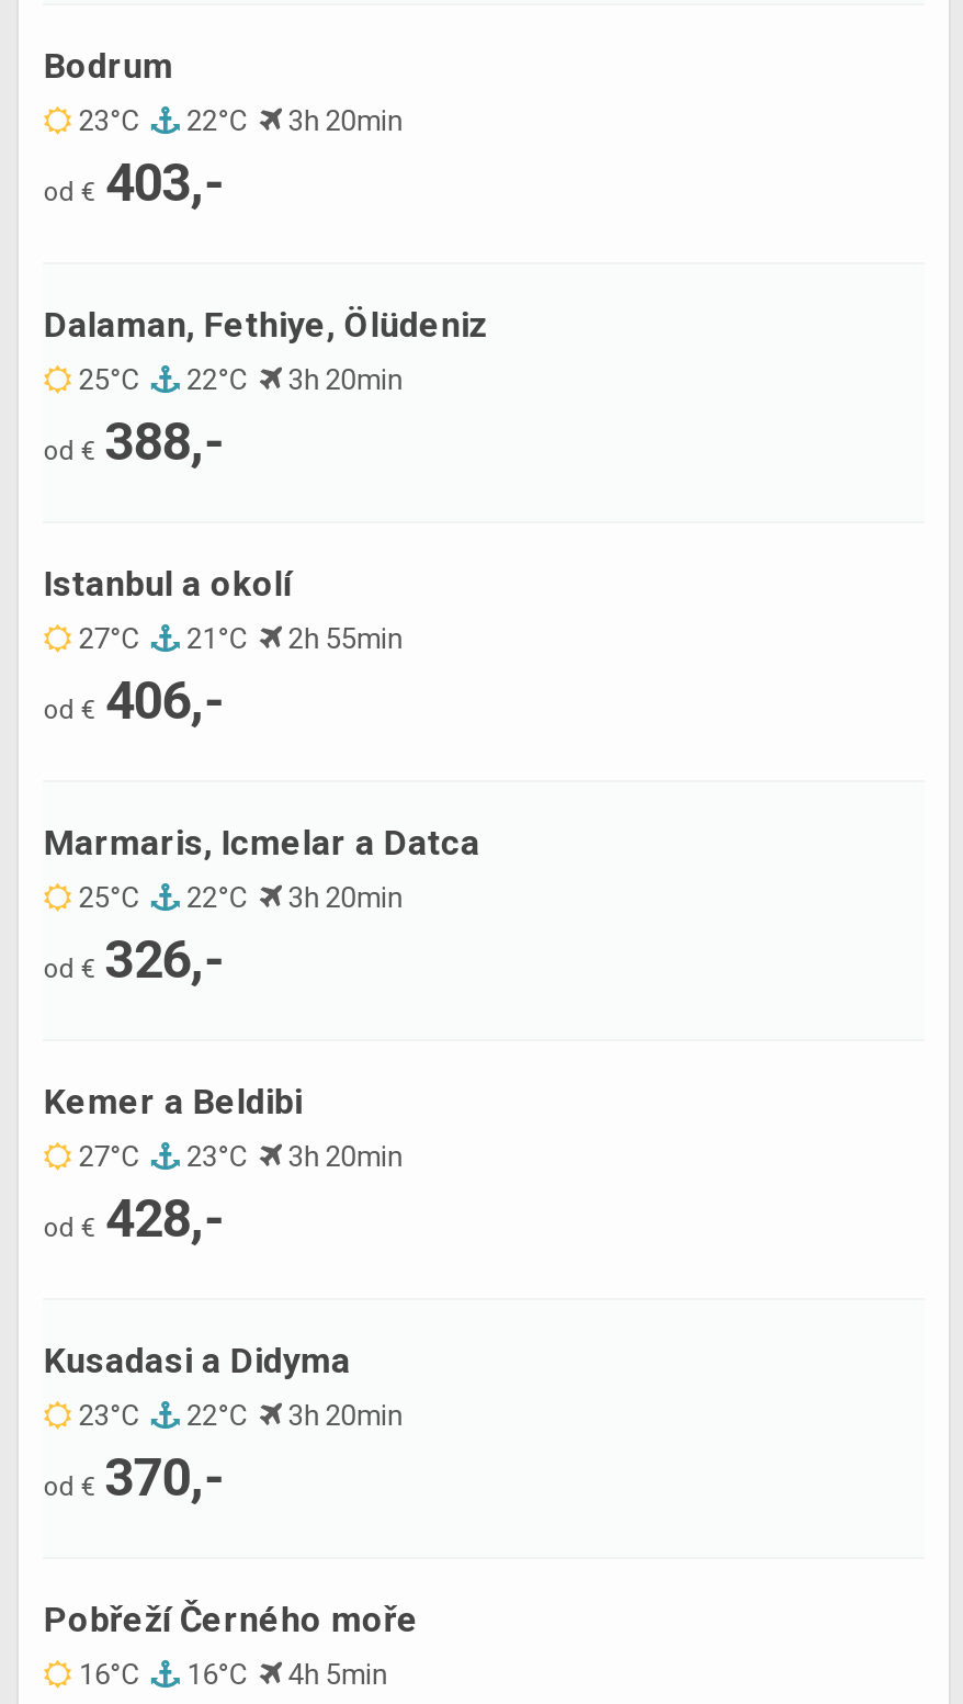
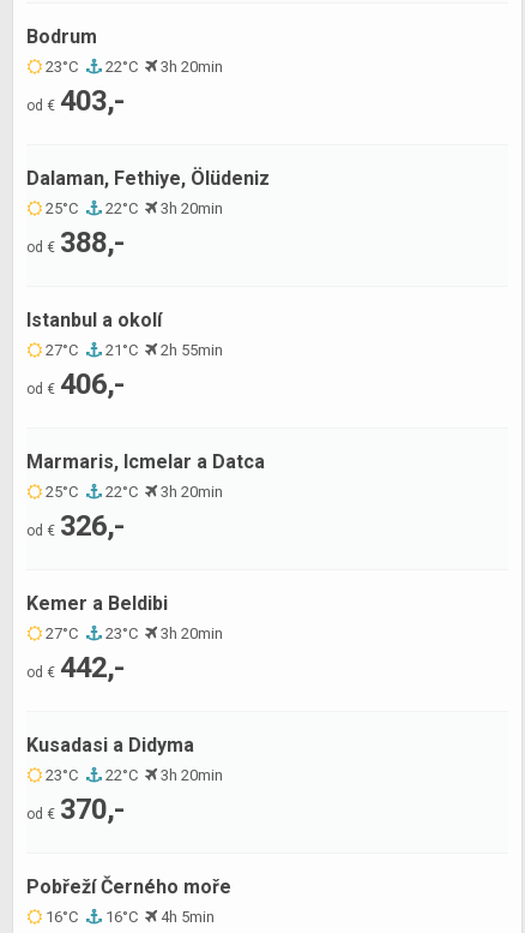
[44,1189,221,1250] od € 428,- -> [27,651,124,685] od € 442,-

